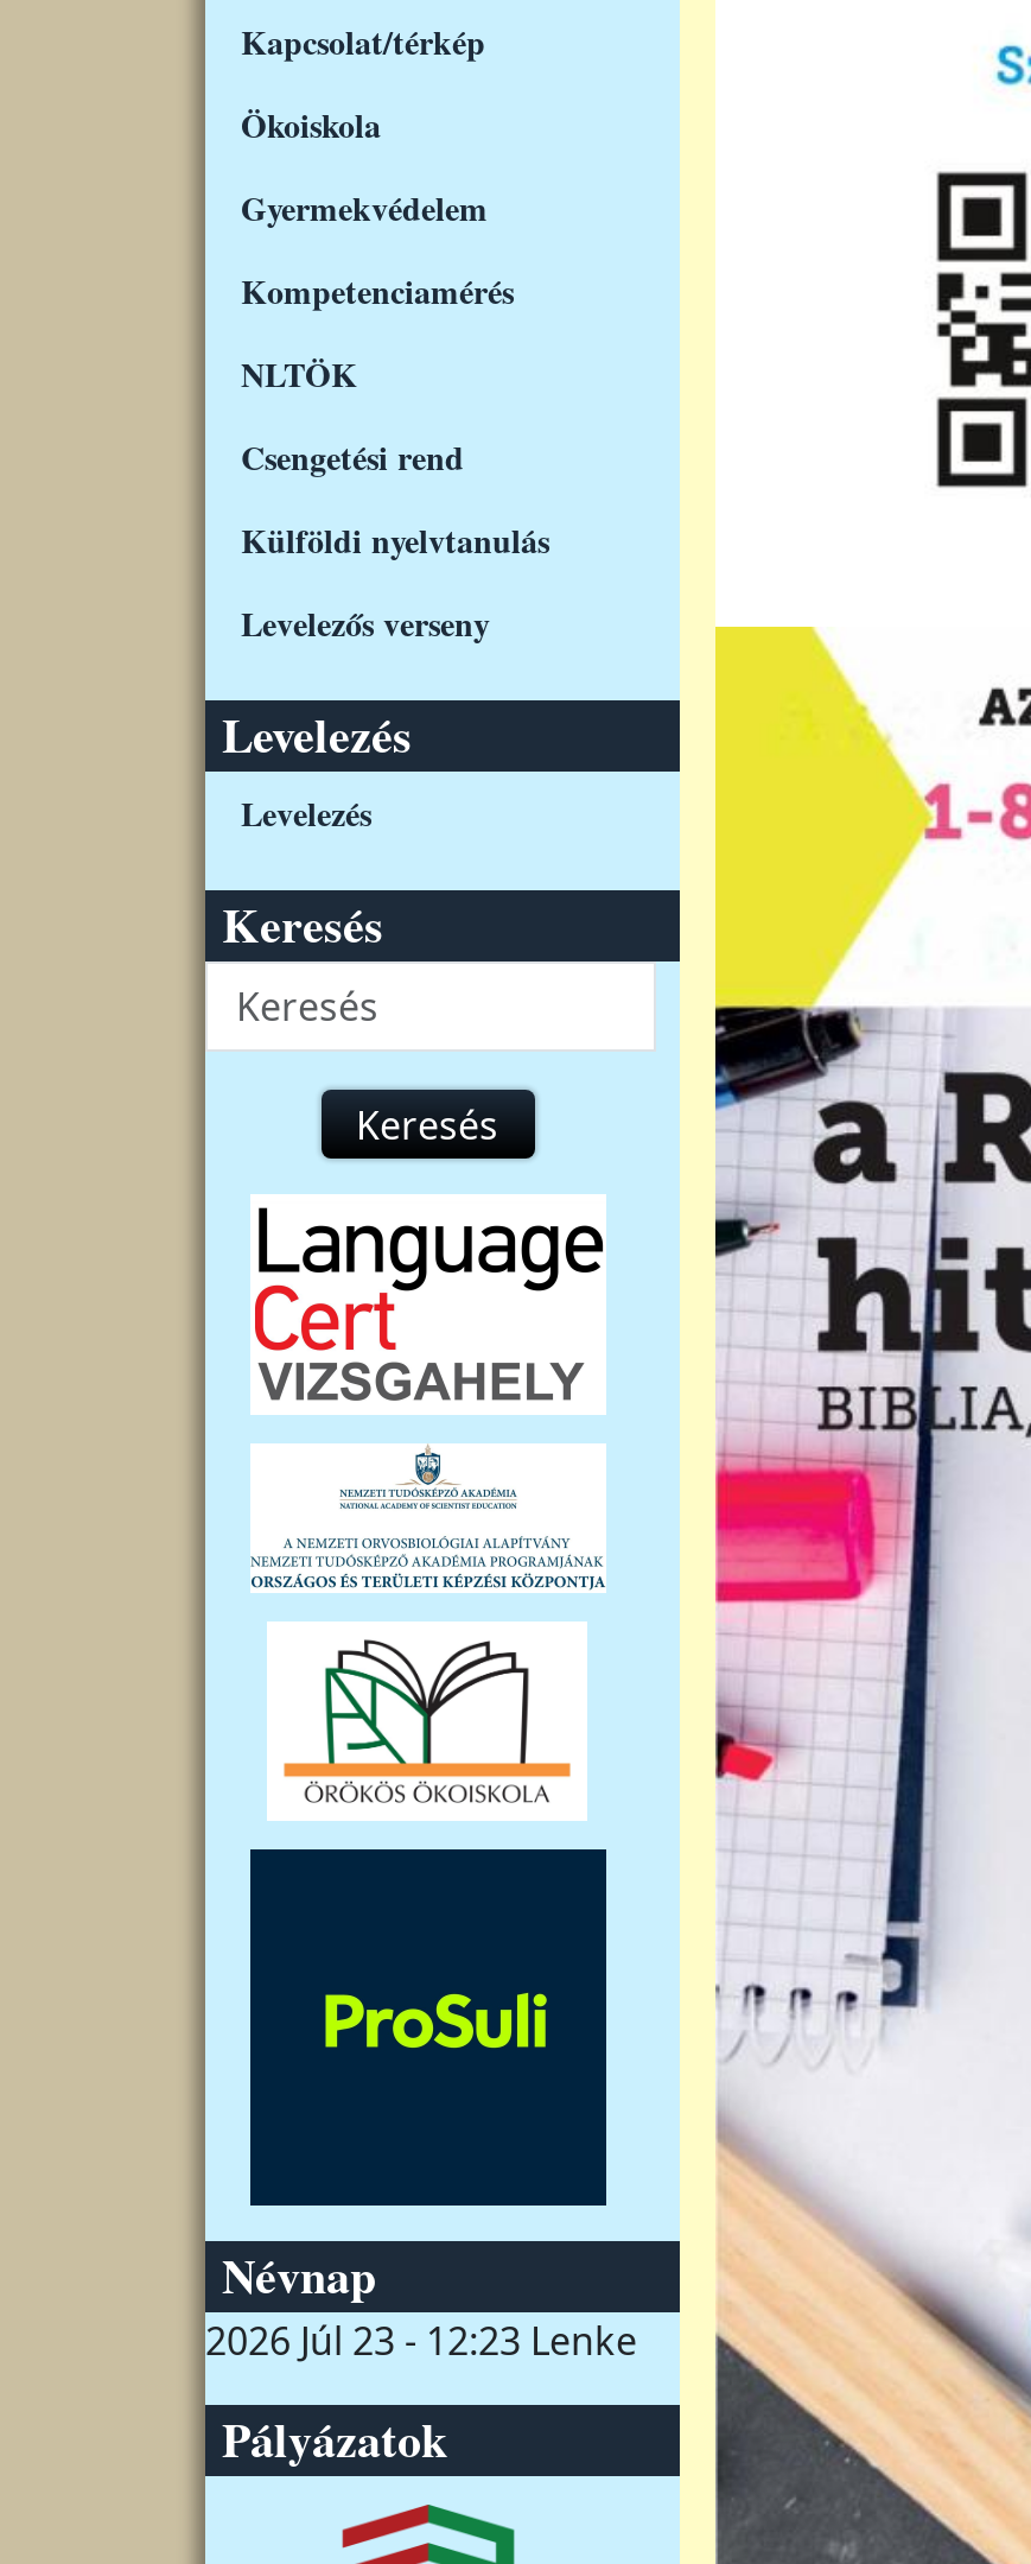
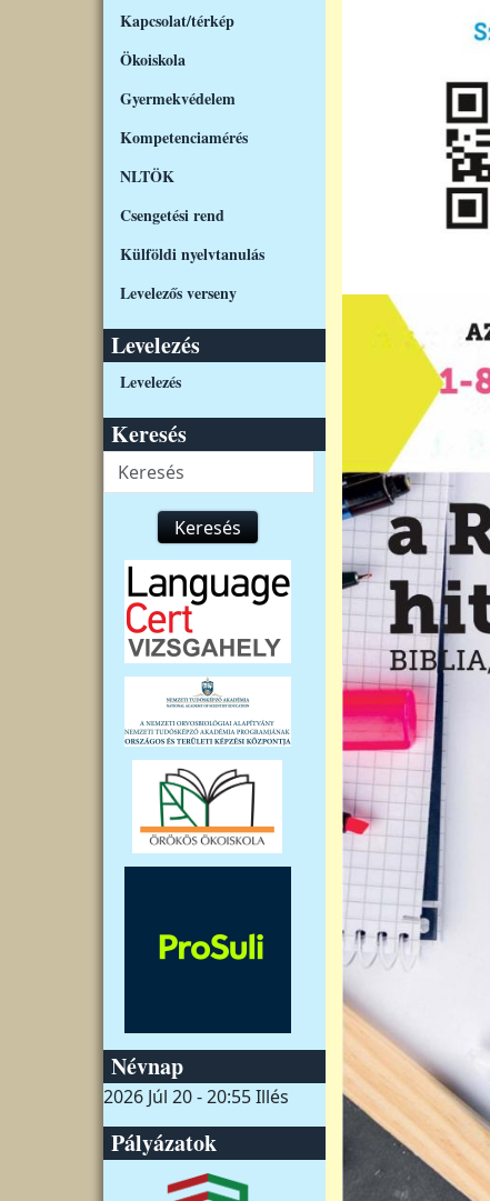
[205,2315,637,2367] 2026 Júl 23 - 12:23 Lenke -> [103,1084,289,1109] 2026 Júl 20 - 20:55 Illés

